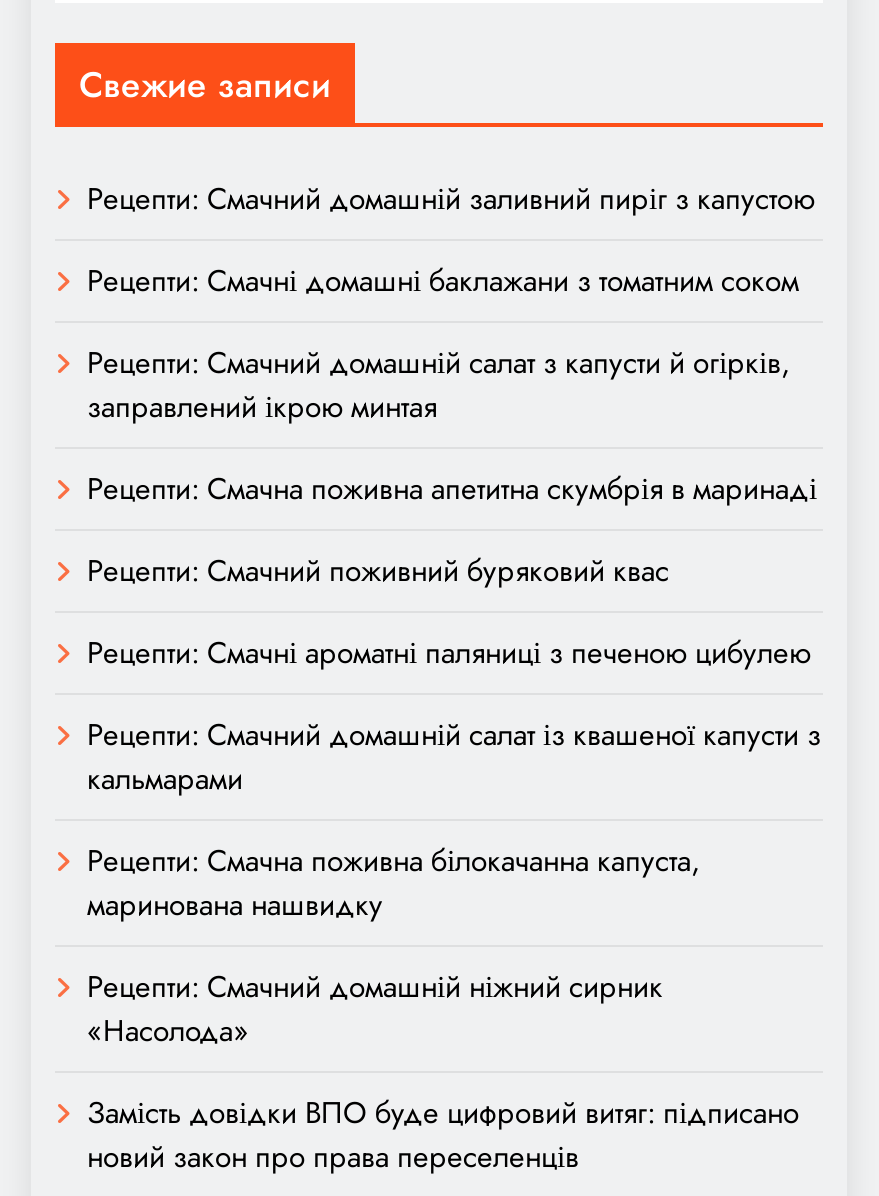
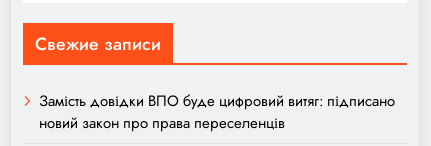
[87,178,821,1054] Рецепти: Смачний домашній заливний пиріг з капустою | Рецепти: Смачні домашні баклажани з томатним соком | Рецепти: Смачний домашній салат з капусти й огірків, | заправлений ікрою минтая | Рецепти: Смачна поживна апетитна скумбрія в маринаді | Рецепти: Смачний поживний буряковий квас | Рецепти: Смачні ароматні паляниці з печеною цибулею | Рецепти: Смачний домашній салат із квашеної капусти з | кальмарами | Рецепти: Смачна поживна білокачанна капуста, | маринована нашвидку | Рецепти: Смачний домашній ніжний сирник | «Насолода» -> none

